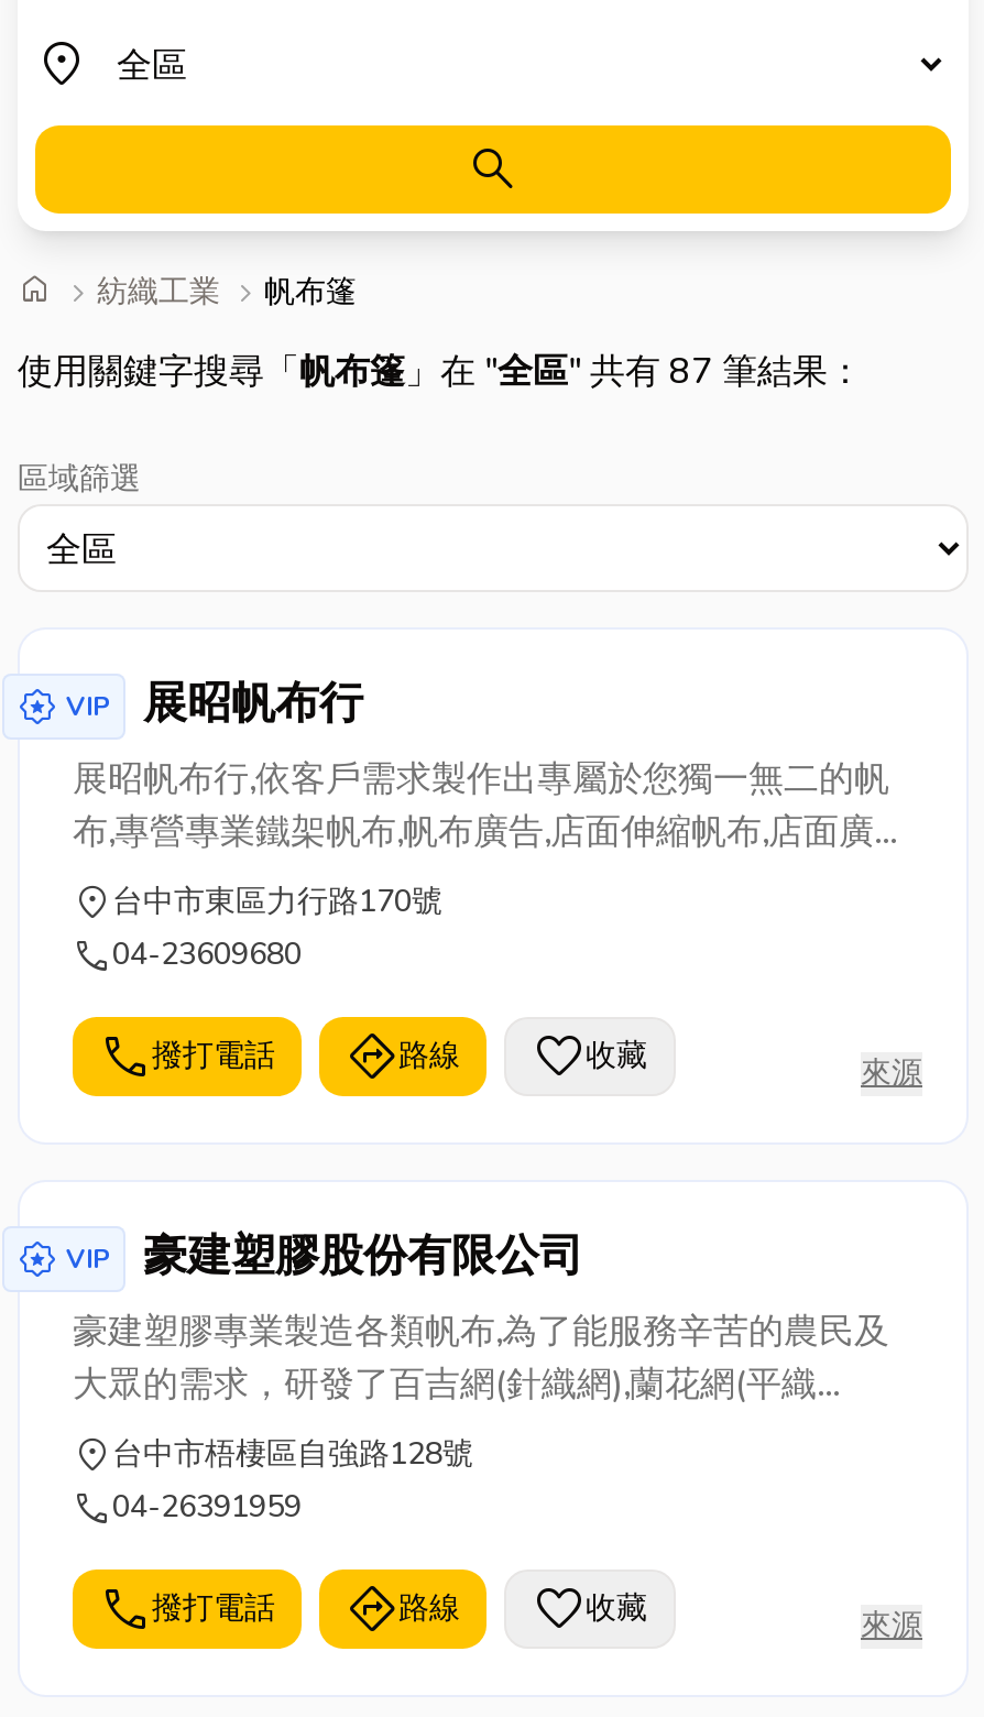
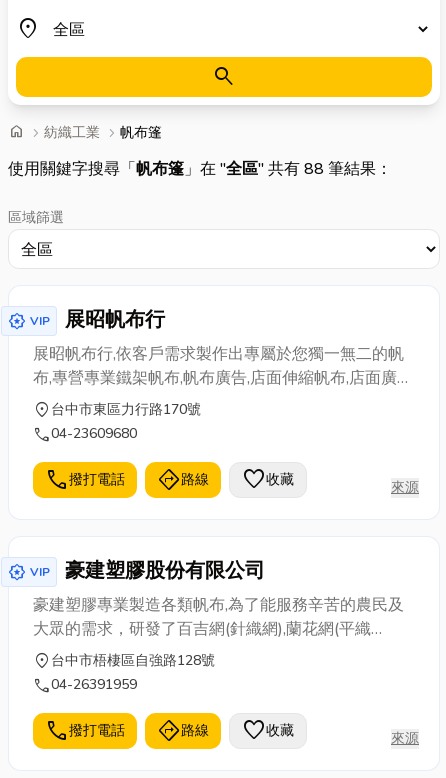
[18,348,863,396] 使用關鍵字搜尋「帆布篷」在 "全區" 共有 87 筆結果： -> [8,158,392,180] 使用關鍵字搜尋「帆布篷」在 "全區" 共有 88 筆結果：

